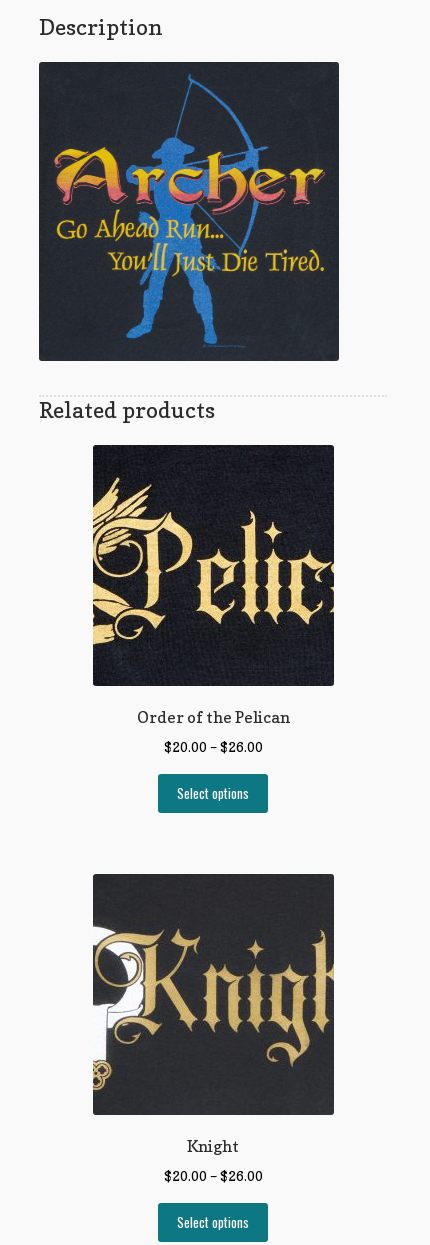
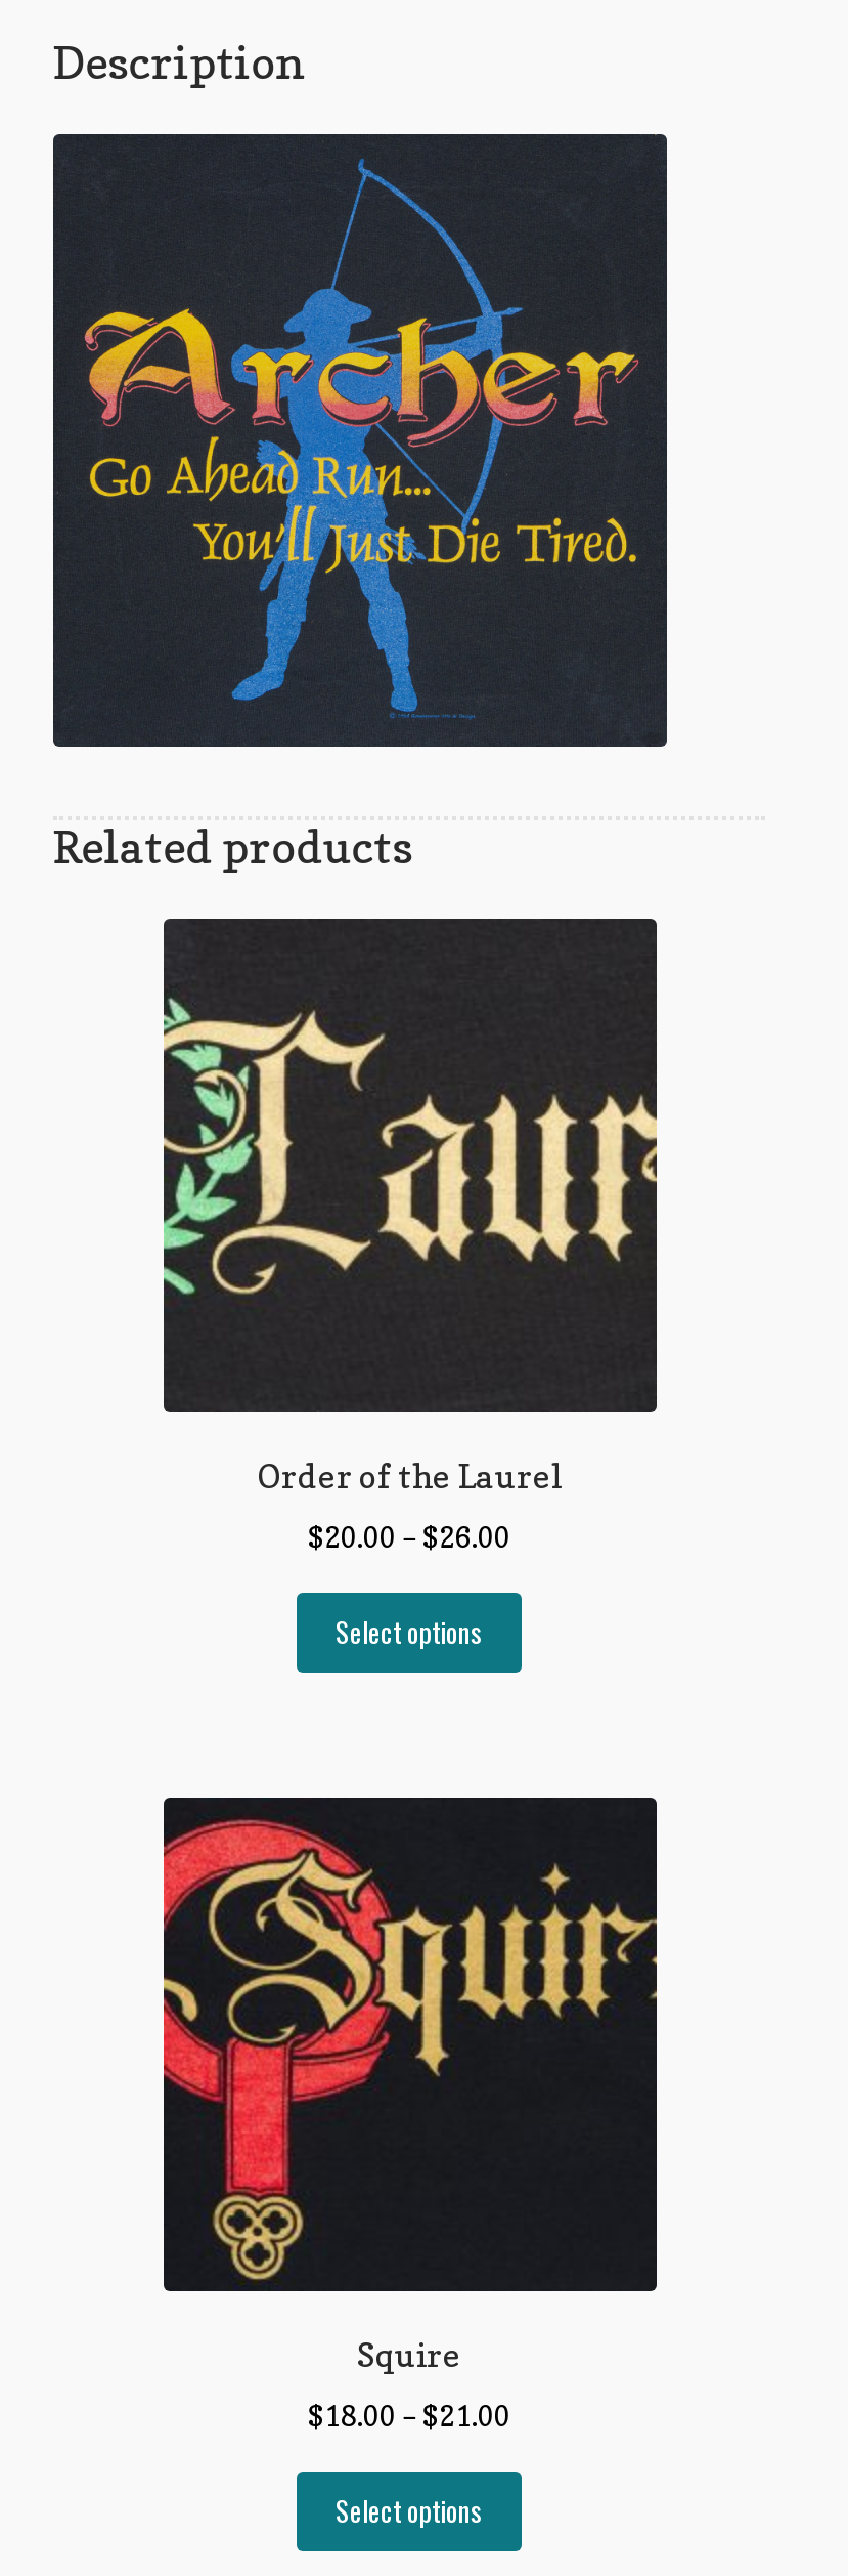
[92,477,335,645] [image] -> [162,986,659,1326] [image]
[136,707,289,727] Order of the Pelican -> [257,1455,562,1496] Order of the Laurel
[92,885,335,1156] [image] | Knight -> [162,1818,659,2375] [image] | Squire
[163,1168,262,1184] $20.00 – $26.00 -> [308,2399,510,2432] $18.00 – $21.00

